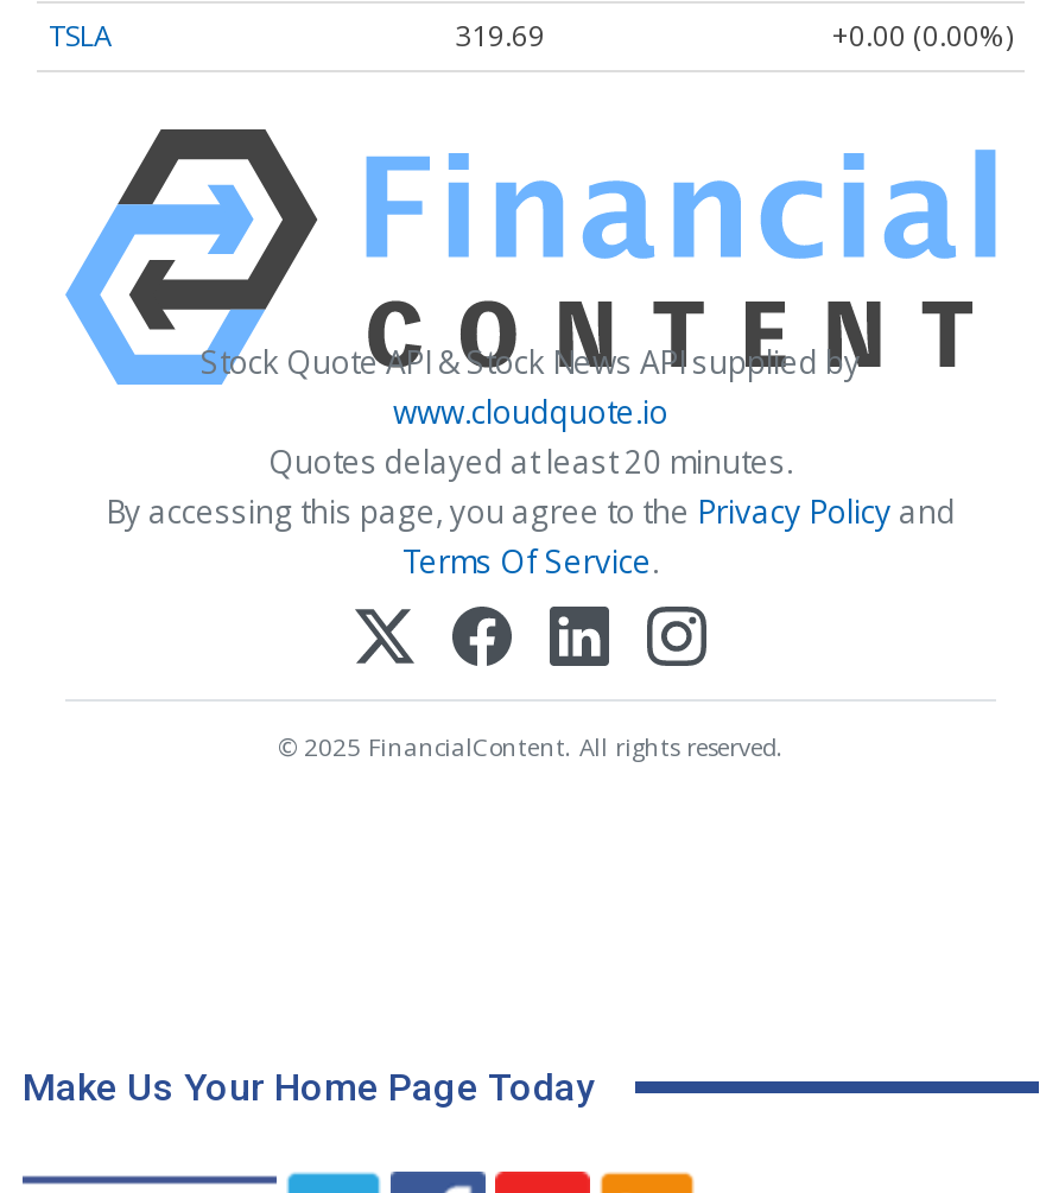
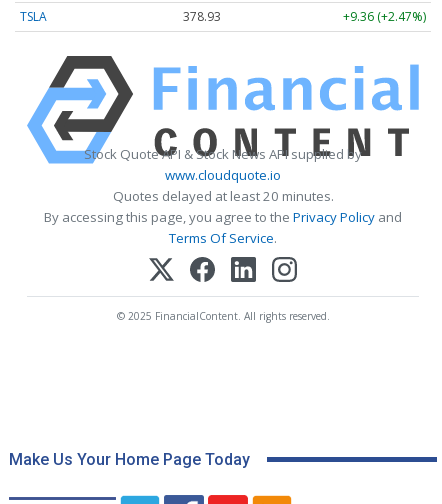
[455,14,545,55] 319.69 -> [183,7,221,24] 378.93
[832,14,1013,55] +0.00 (0.00%) -> [343,7,426,24] +9.36 (+2.47%)

